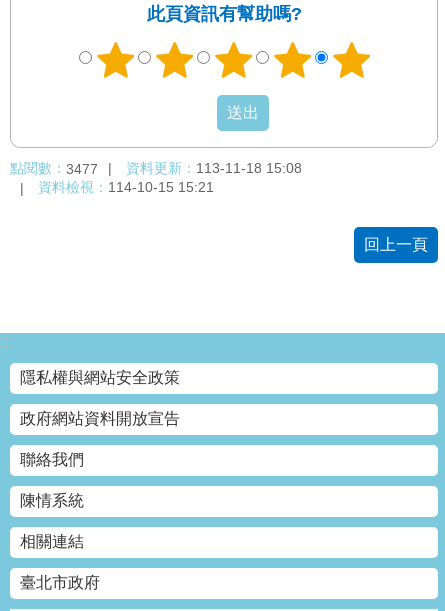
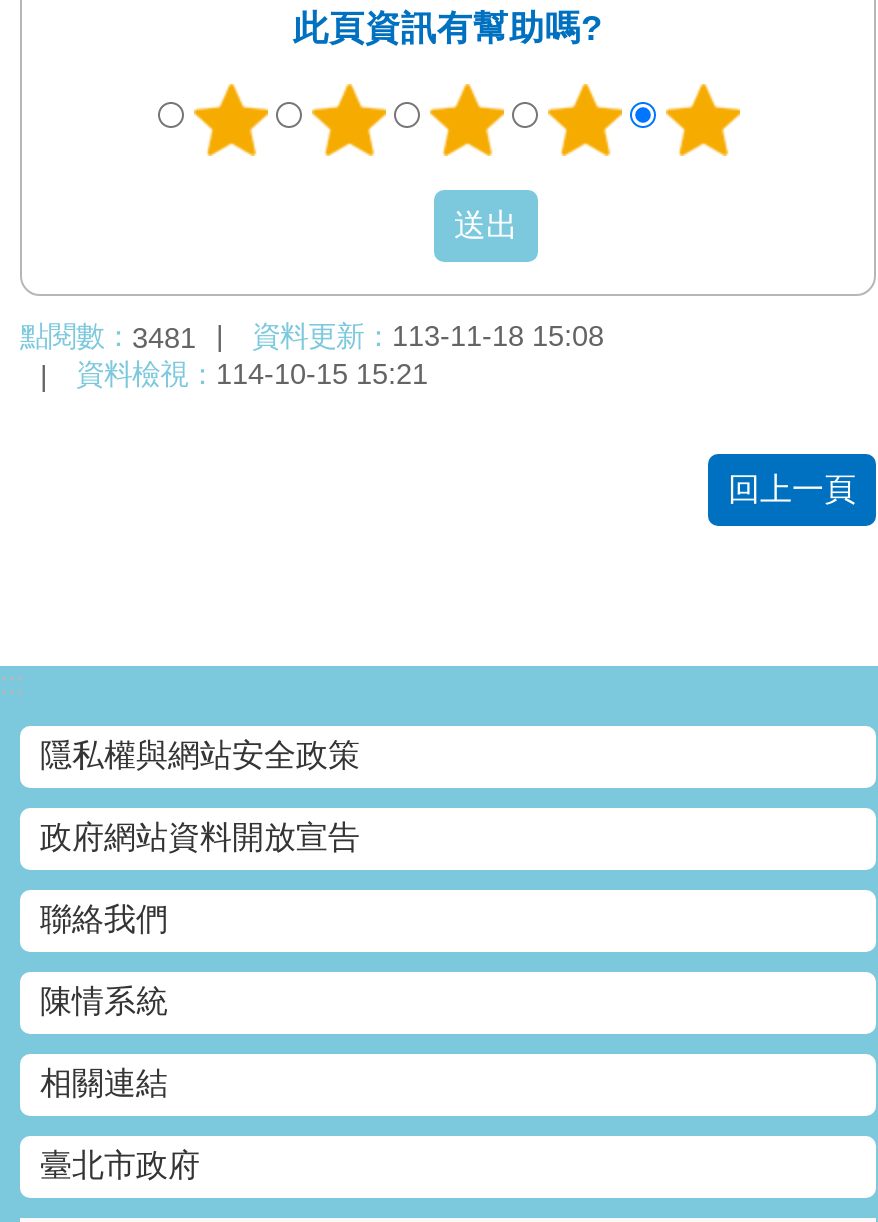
[10,160,302,177] 點閱數：3477 資料更新：113-11-18 15:08 -> [20,319,604,354] 點閱數：3481 資料更新：113-11-18 15:08

